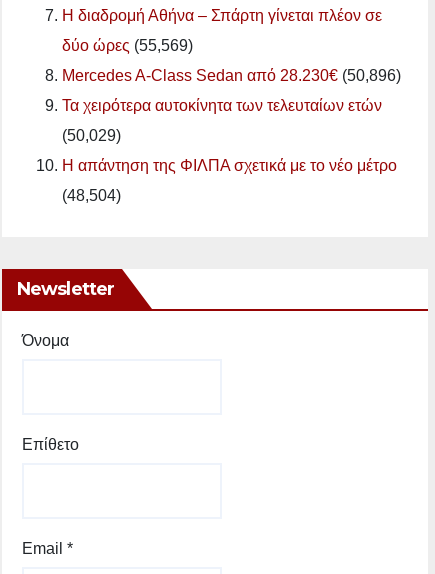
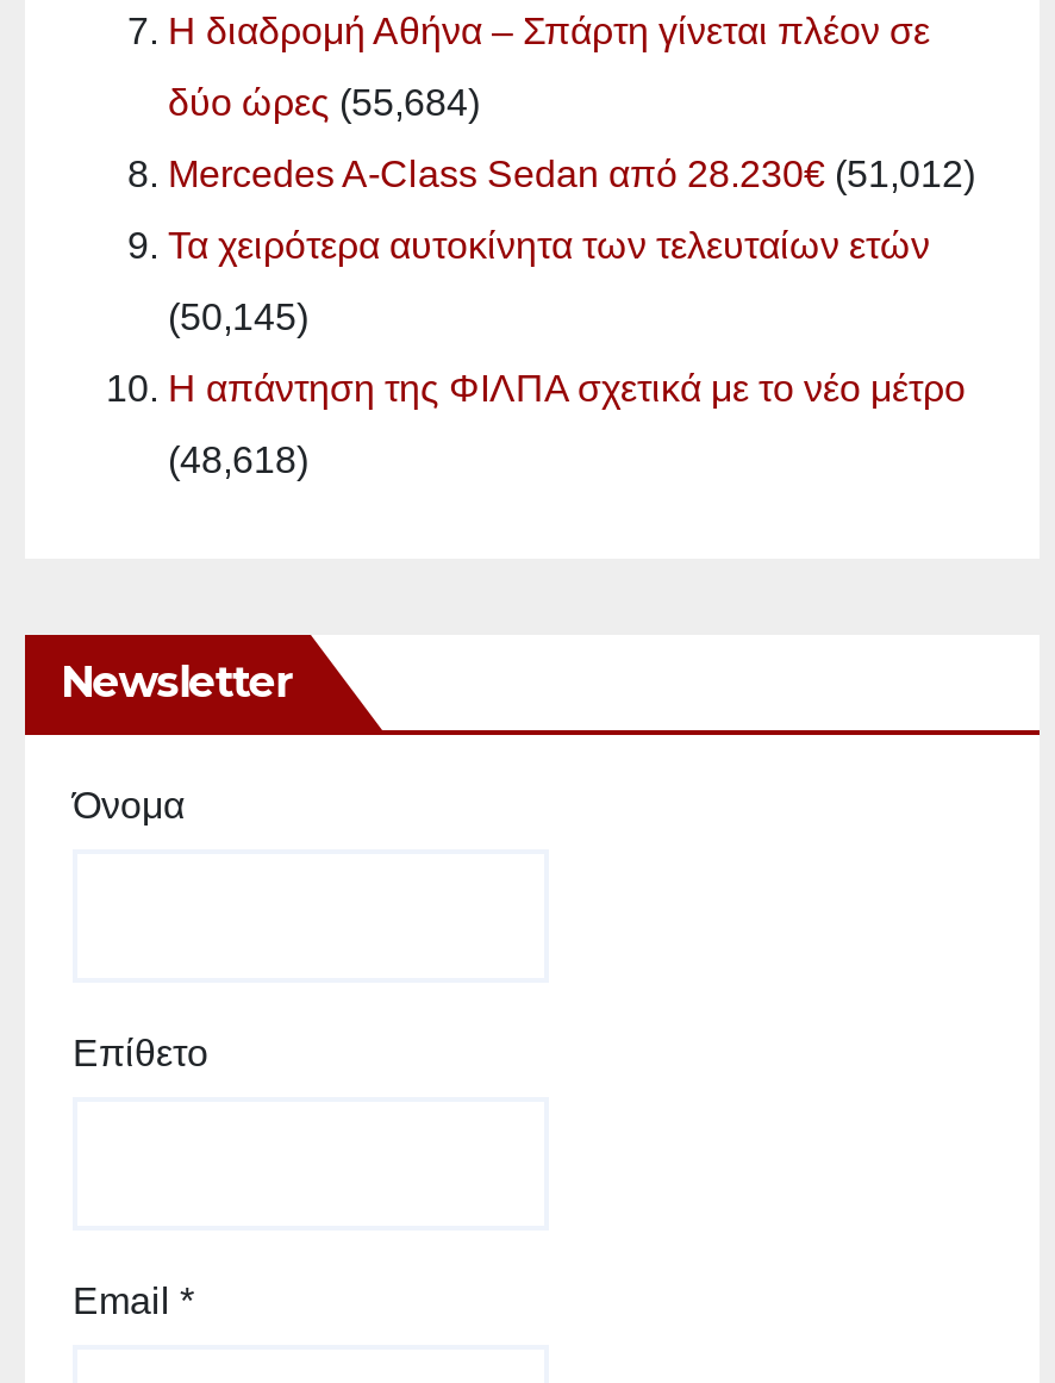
[62,37,193,54] δύο ώρες (55,569) -> [168,82,480,123] δύο ώρες (55,684)
[62,67,401,84] Mercedes A-Class Sedan από 28.230€ (50,896) -> [168,154,975,194] Mercedes A-Class Sedan από 28.230€ (51,012)
[62,127,121,144] (50,029) -> [168,297,308,337] (50,145)
[62,187,121,204] (48,504) -> [168,440,308,480] (48,618)

